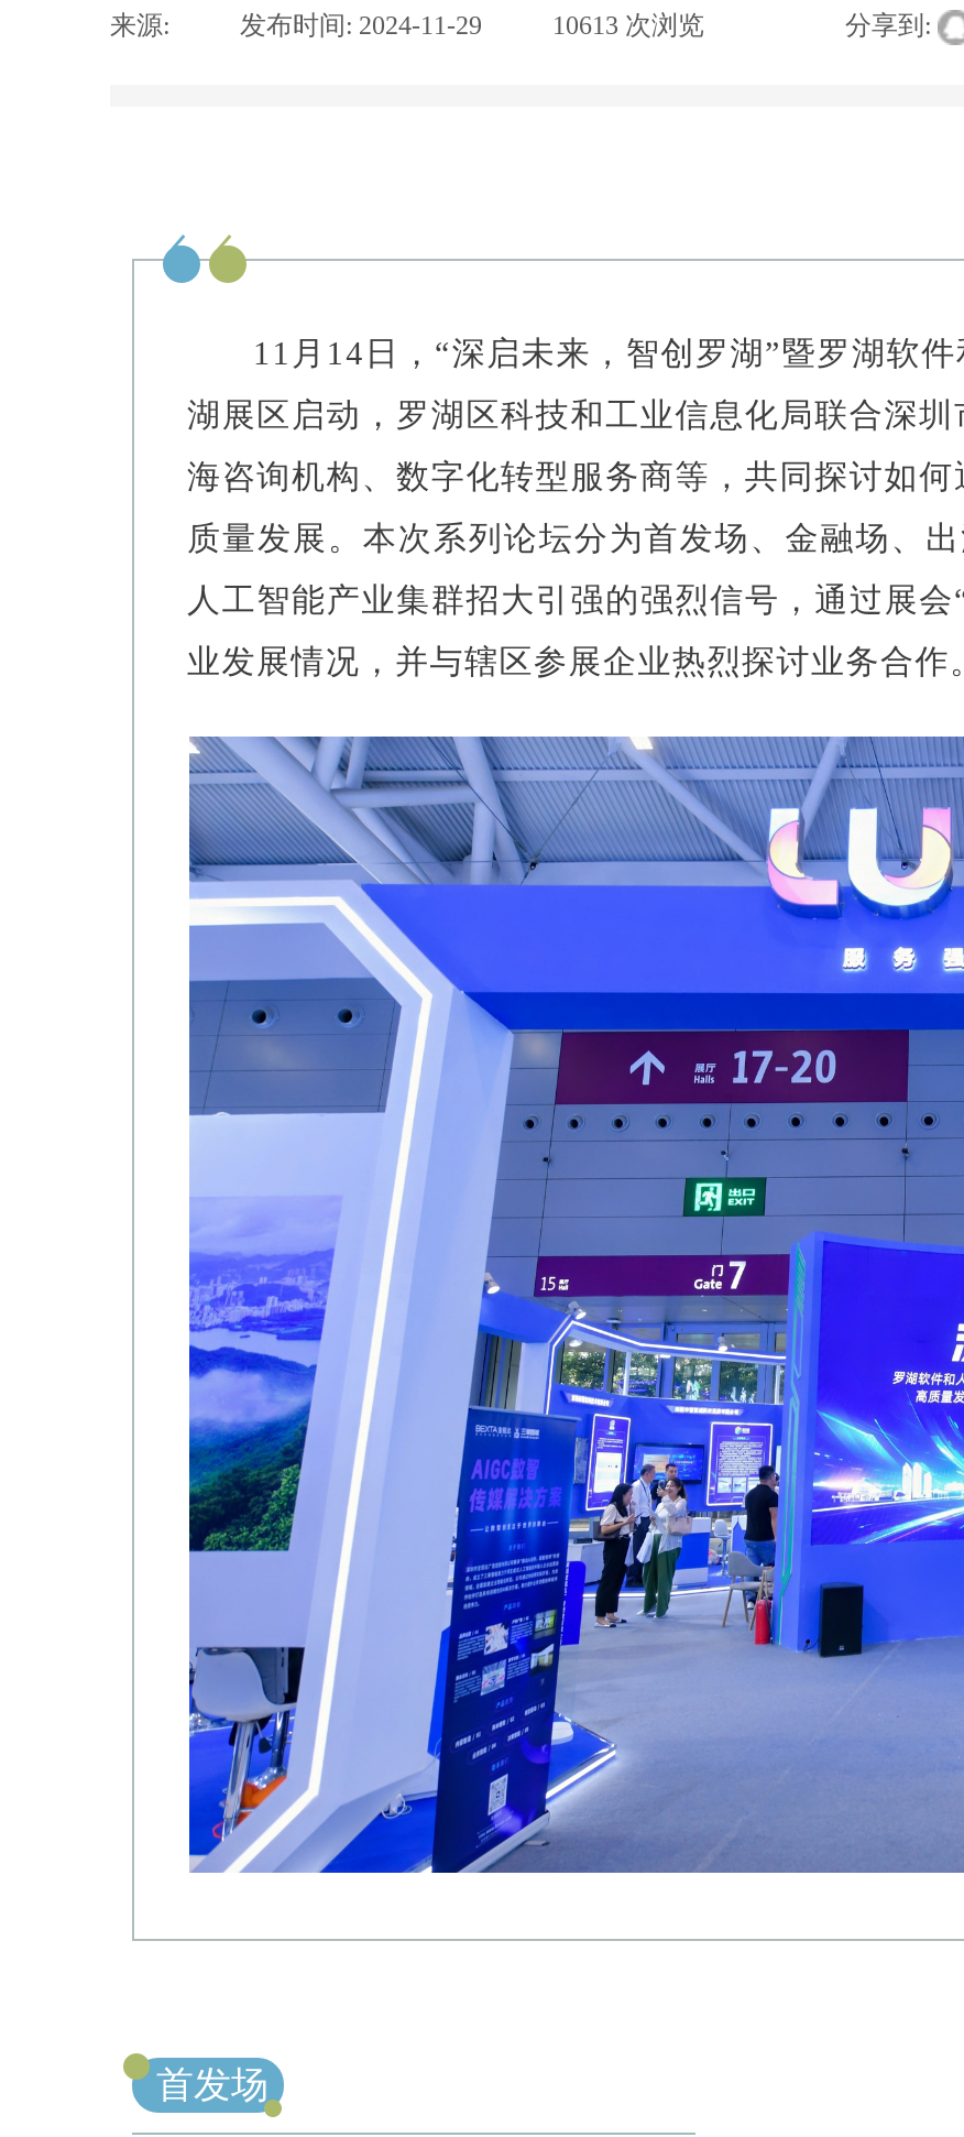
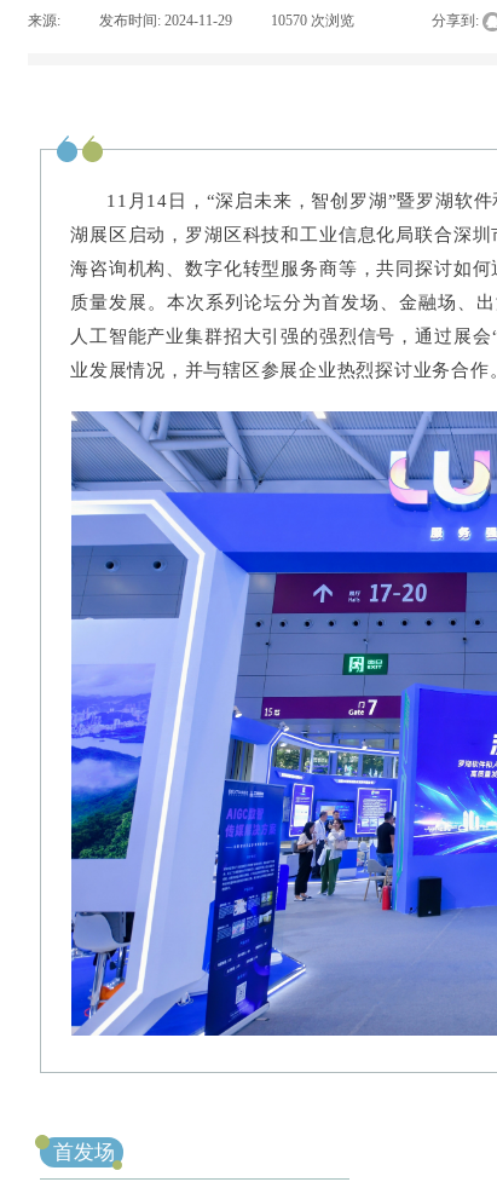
[552,10,704,41] 10613次浏览 -> [271,12,354,29] 10570次浏览

